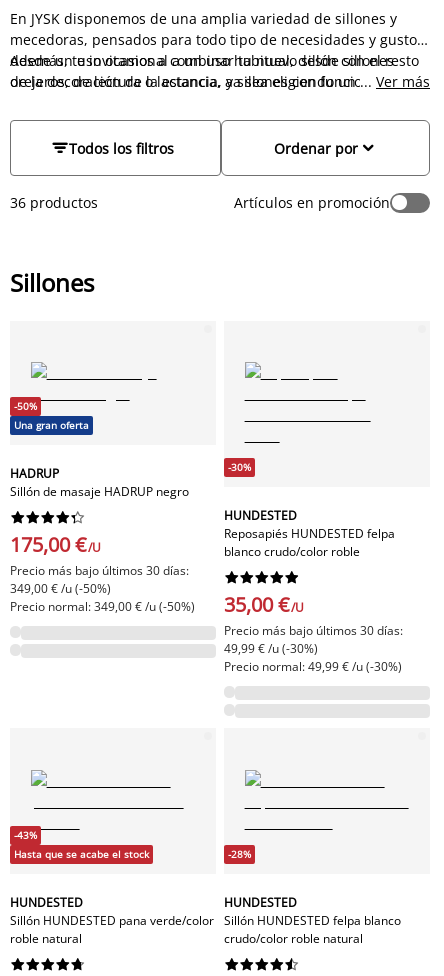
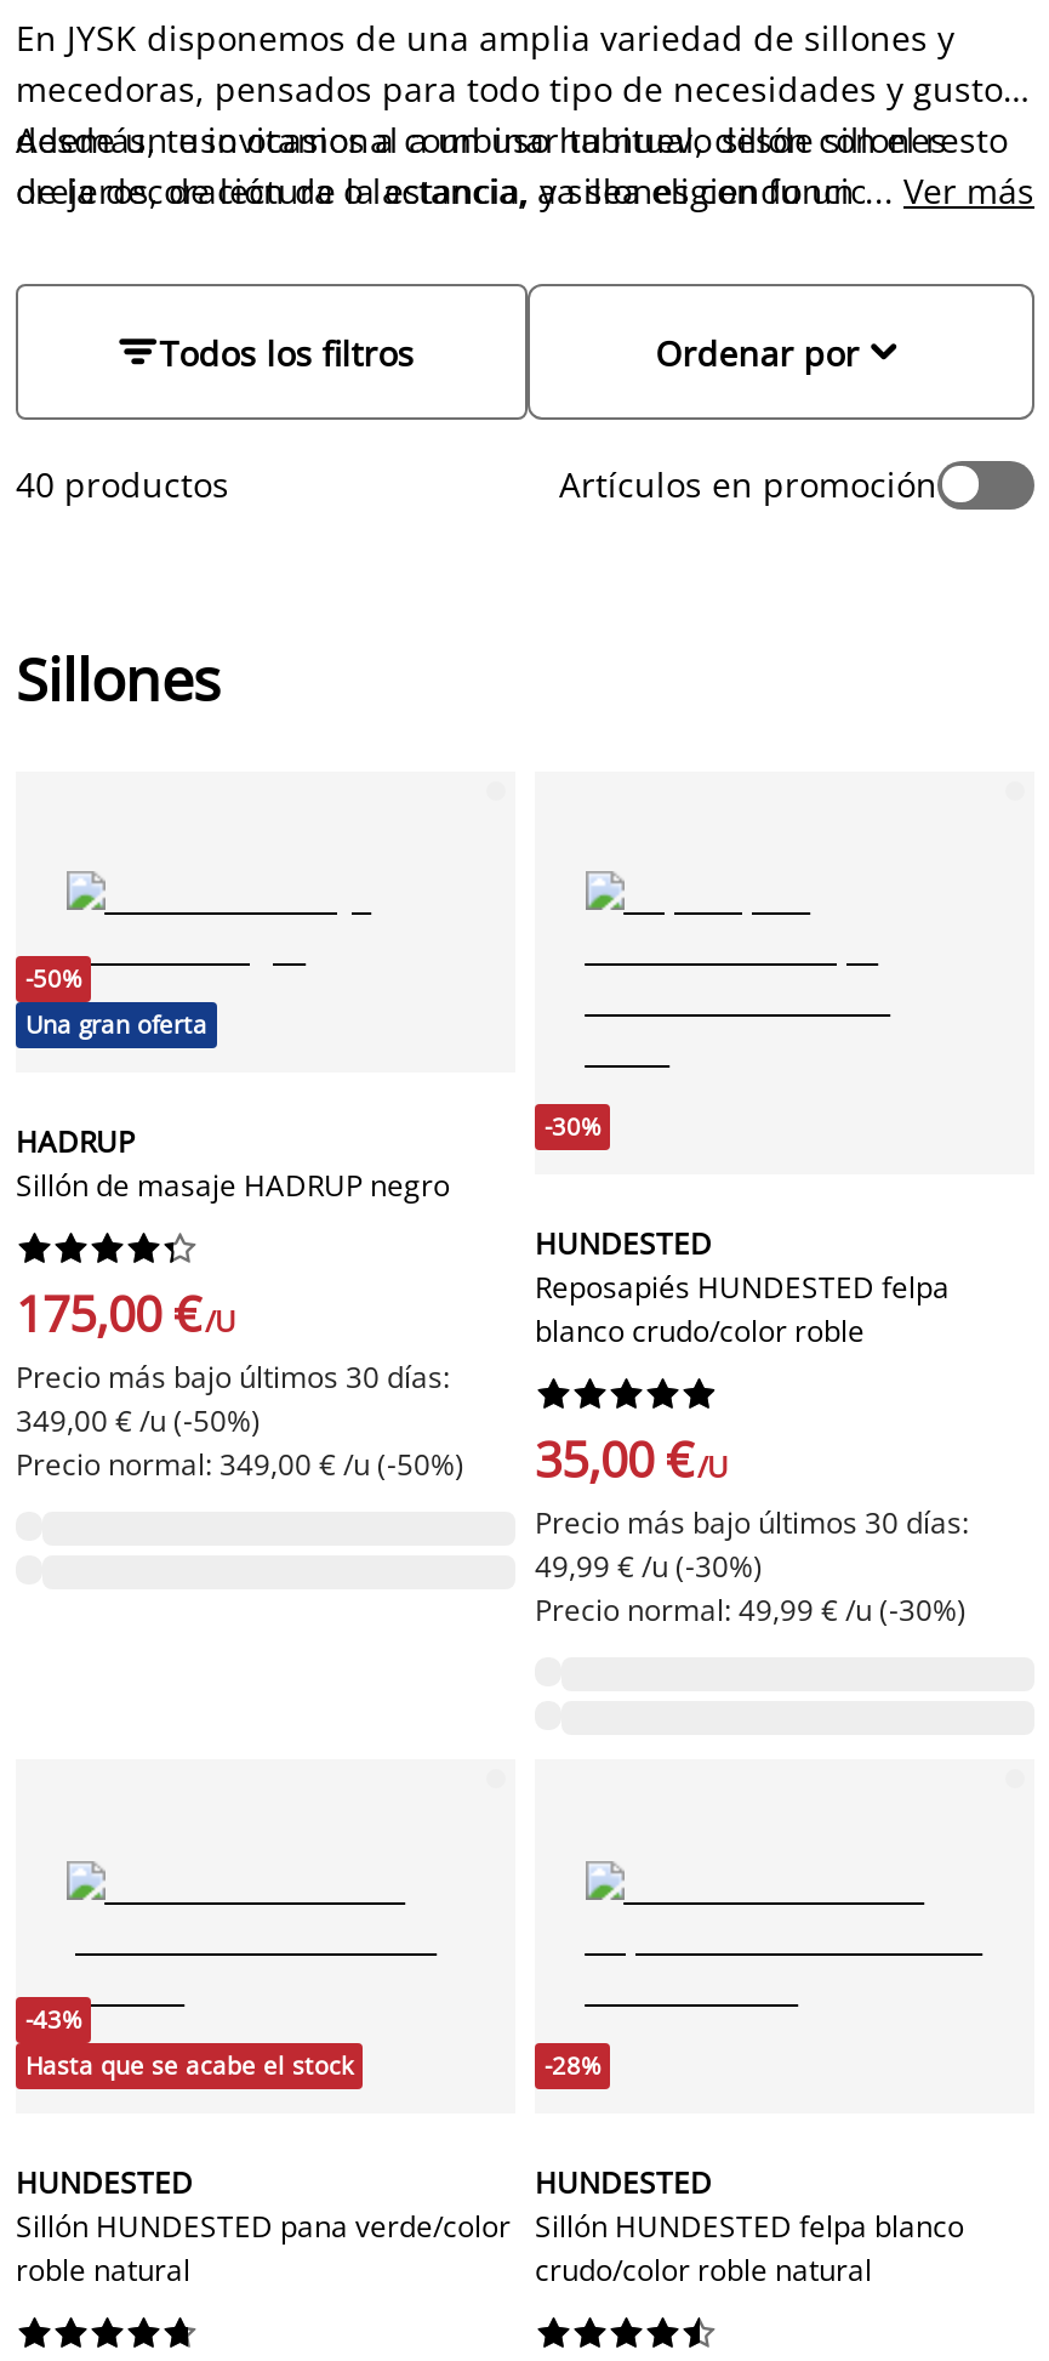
[10,193,98,212] 36 productos -> [16,461,229,507] 40 productos

